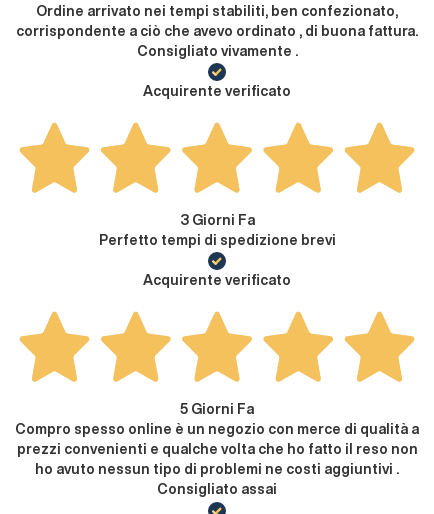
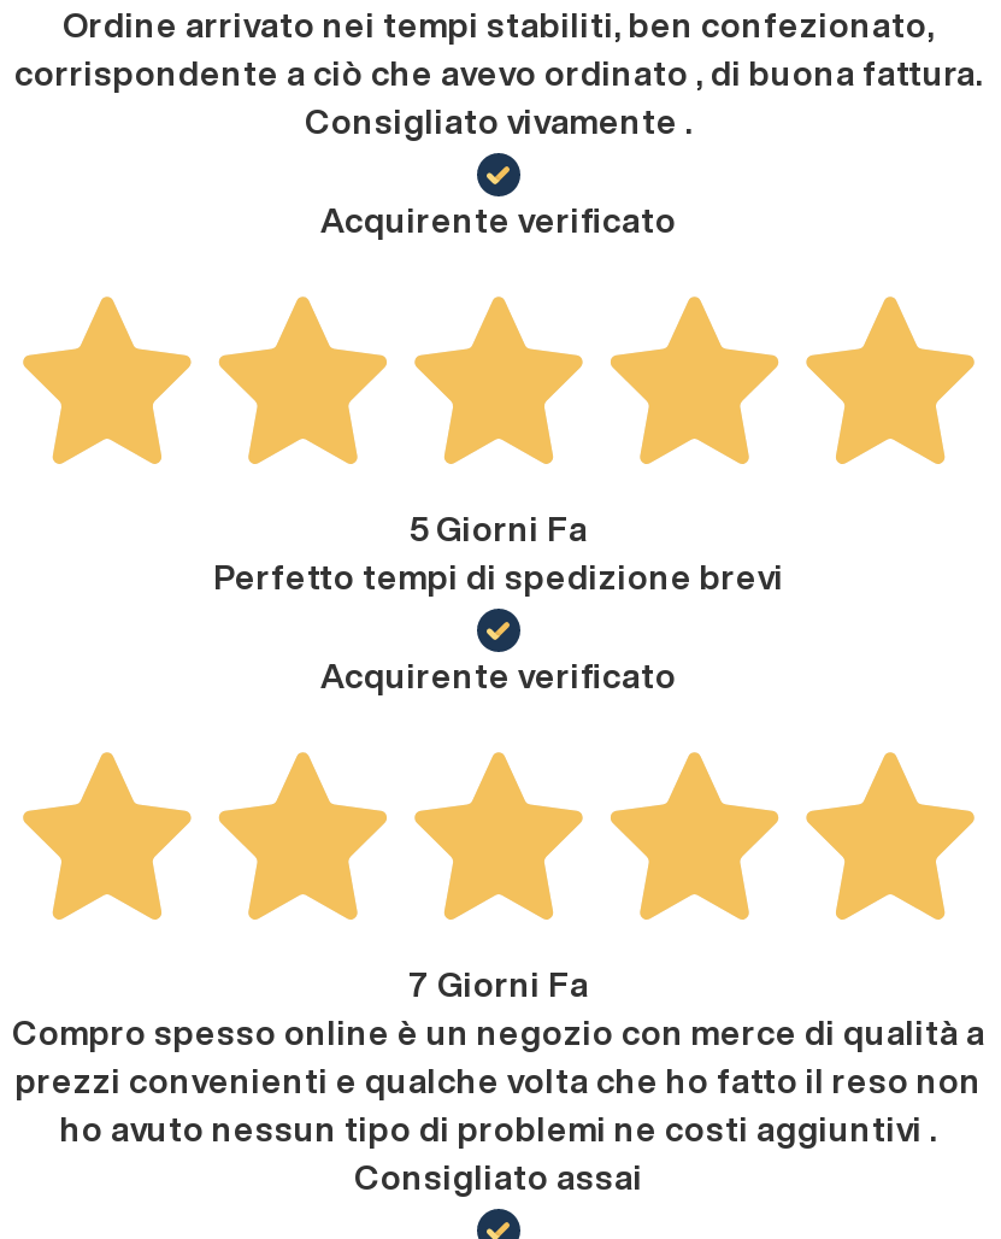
[179,213,254,227] 3 Giorni Fa -> [410,513,588,547] 5 Giorni Fa
[180,402,254,416] 5 Giorni Fa -> [408,969,589,1003] 7 Giorni Fa

